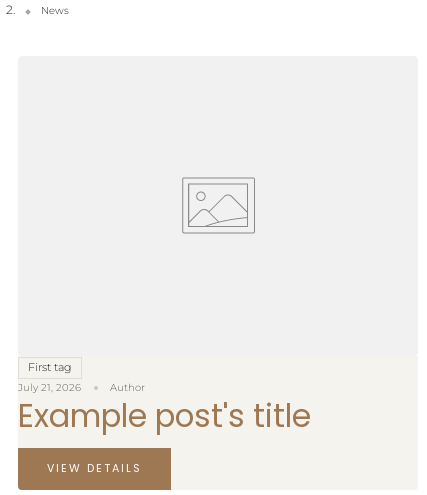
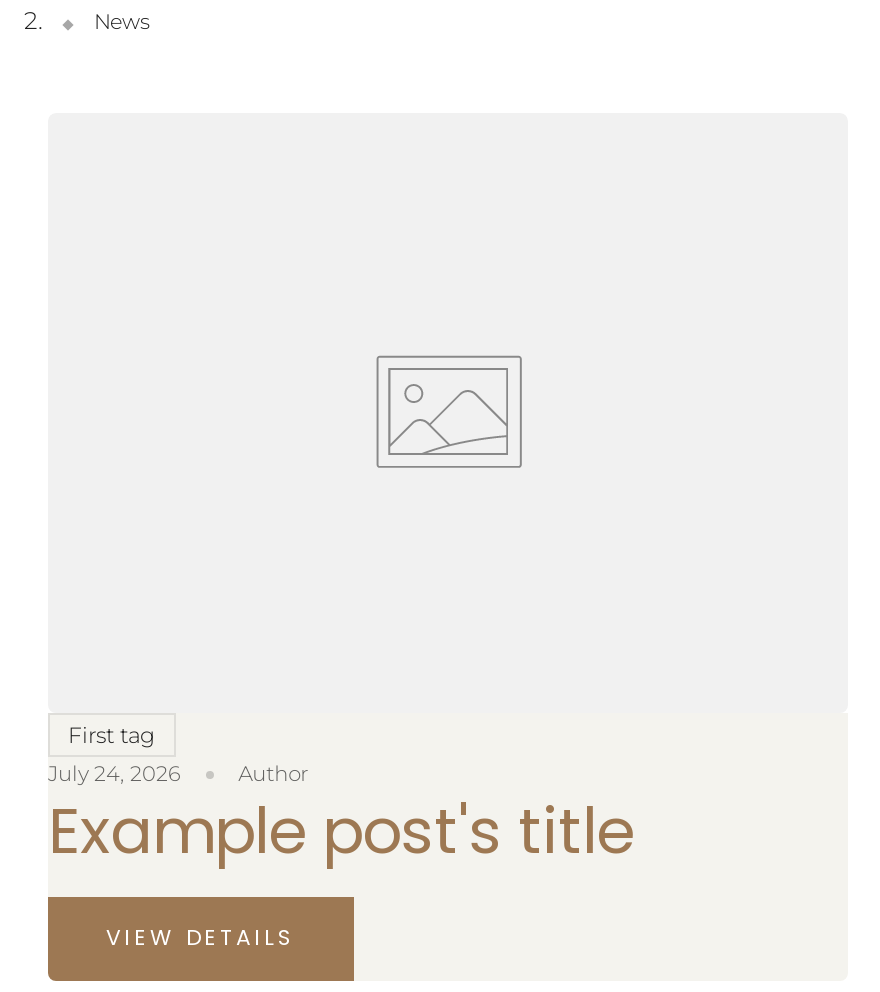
[18,381,81,394] July 21, 2026 -> [48,762,180,788] July 24, 2026

